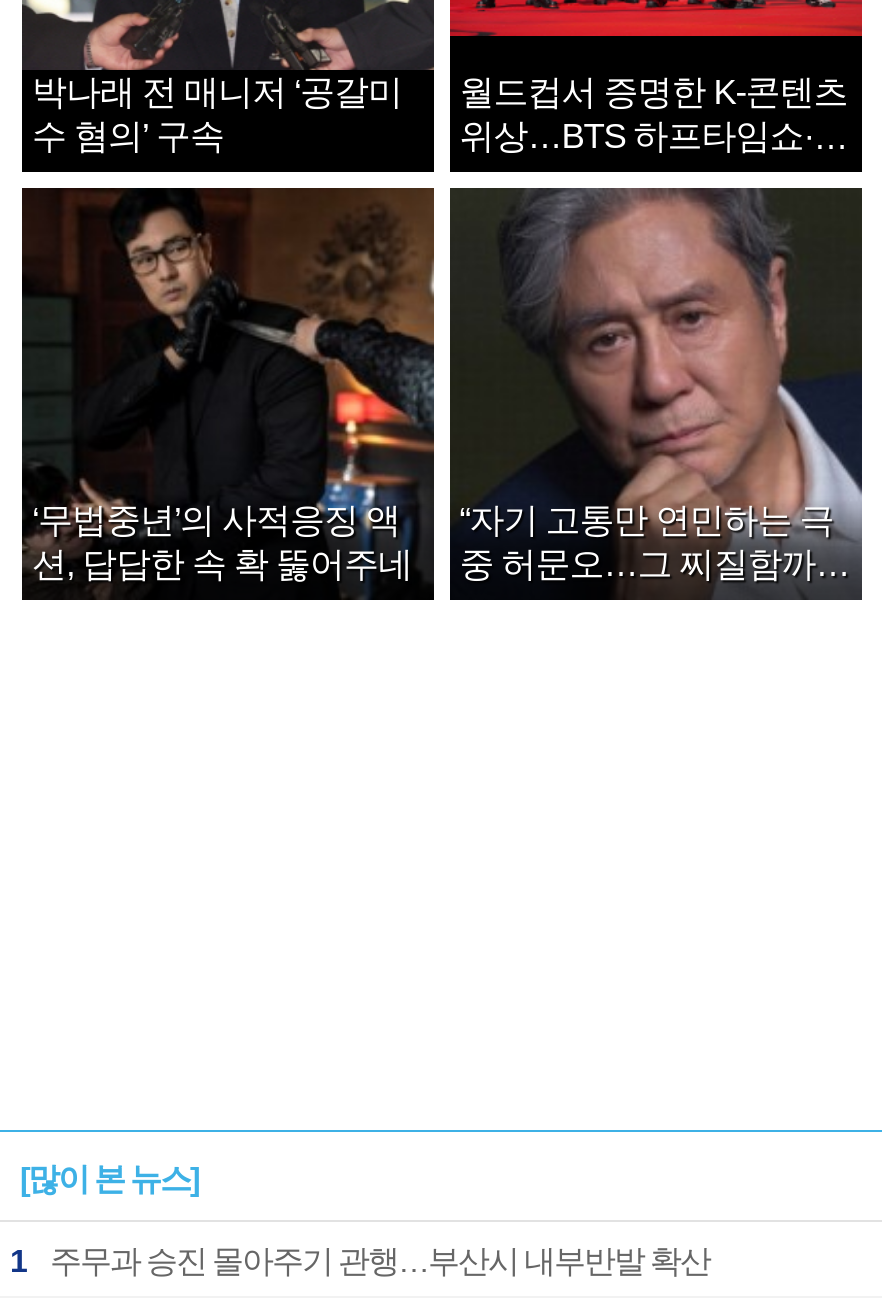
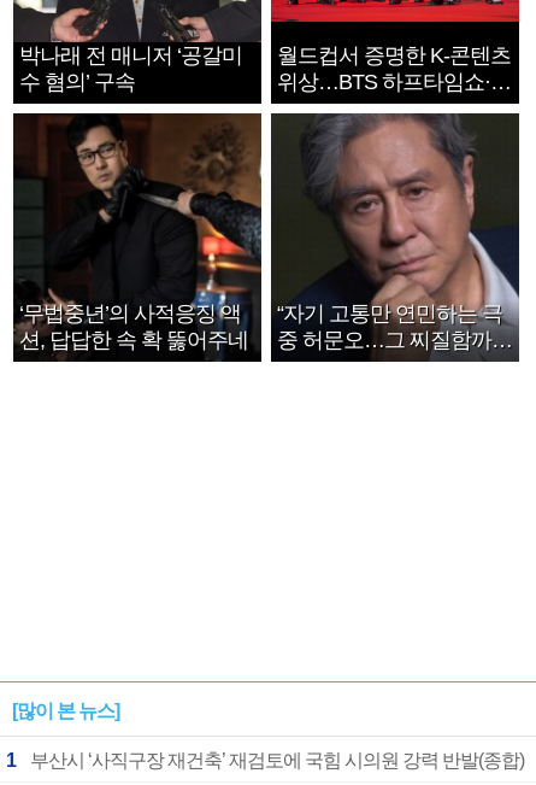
[50,1244,710,1278] 주무과 승진 몰아주기 관행…부산시 내부반발 확산 -> [30,750,524,771] 부산시 ‘사직구장 재건축’ 재검토에 국힘 시의원 강력 반발(종합)

